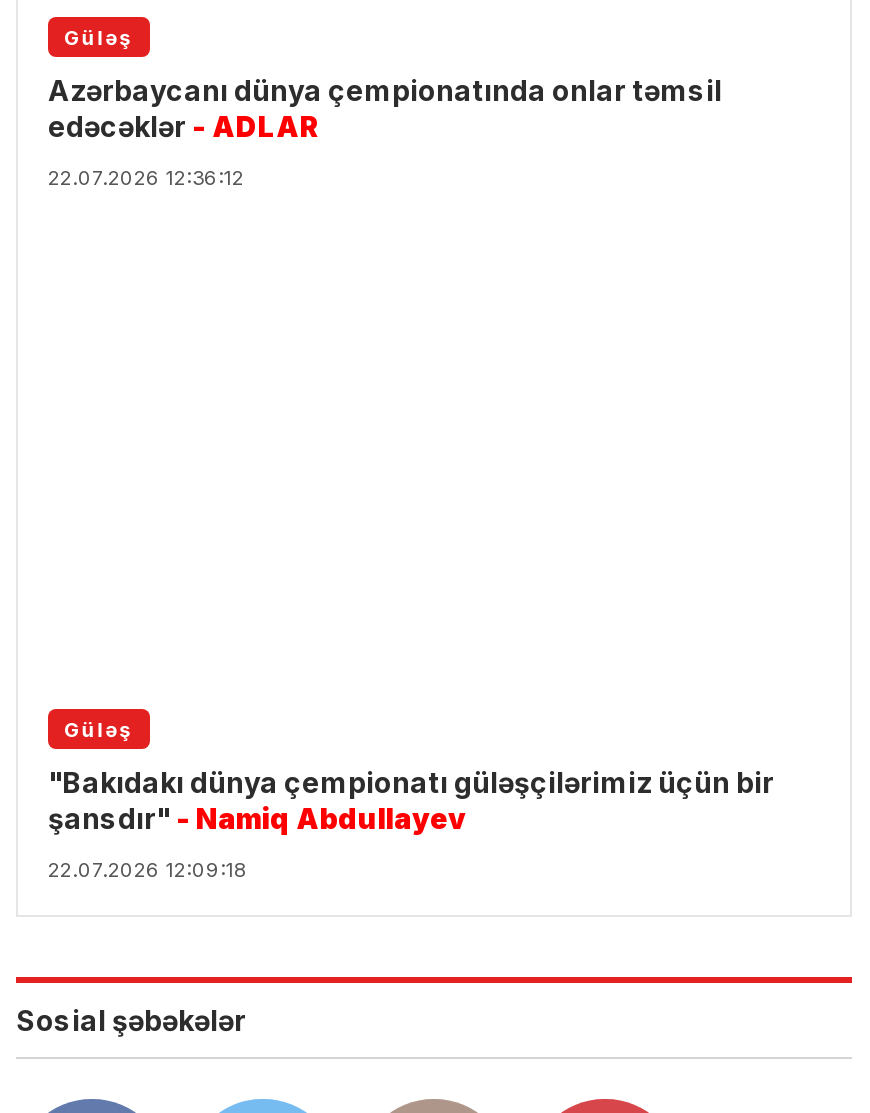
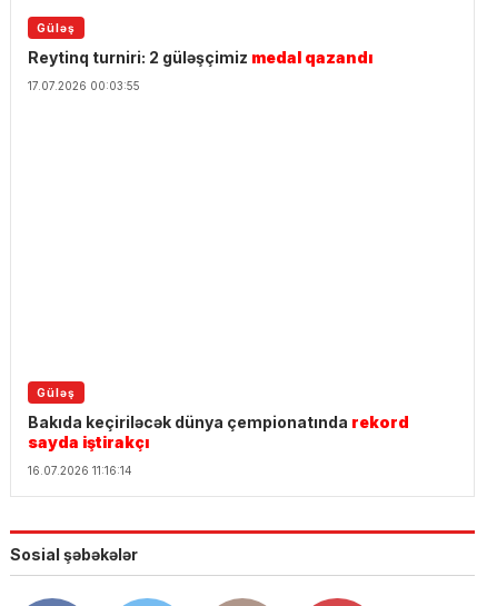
[48,73,722,143] Azərbaycanı dünya çempionatında onlar təmsil | edəcəklər - ADLAR -> [28,48,372,66] Reytinq turniri: 2 güləşçimiz medal qazandı
[48,165,244,189] 22.07.2026 12:36:12 -> [28,79,140,92] 17.07.2026 00:03:55
[48,765,774,835] "Bakıdakı dünya çempionatı güləşçilərimiz üçün bir | şansdır" - Namiq Abdullayev -> [28,413,409,452] Bakıda keçiriləcək dünya çempionatında rekord | sayda iştirakçı
[48,857,248,881] 22.07.2026 12:09:18 -> [28,464,132,477] 16.07.2026 11:16:14

